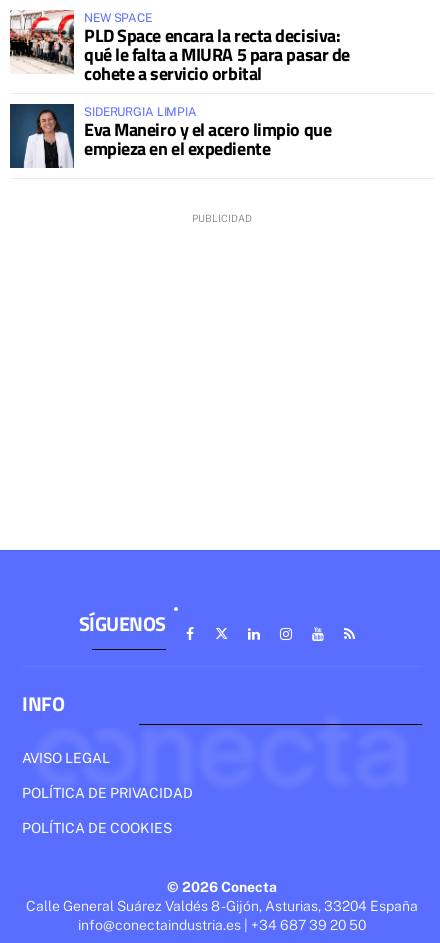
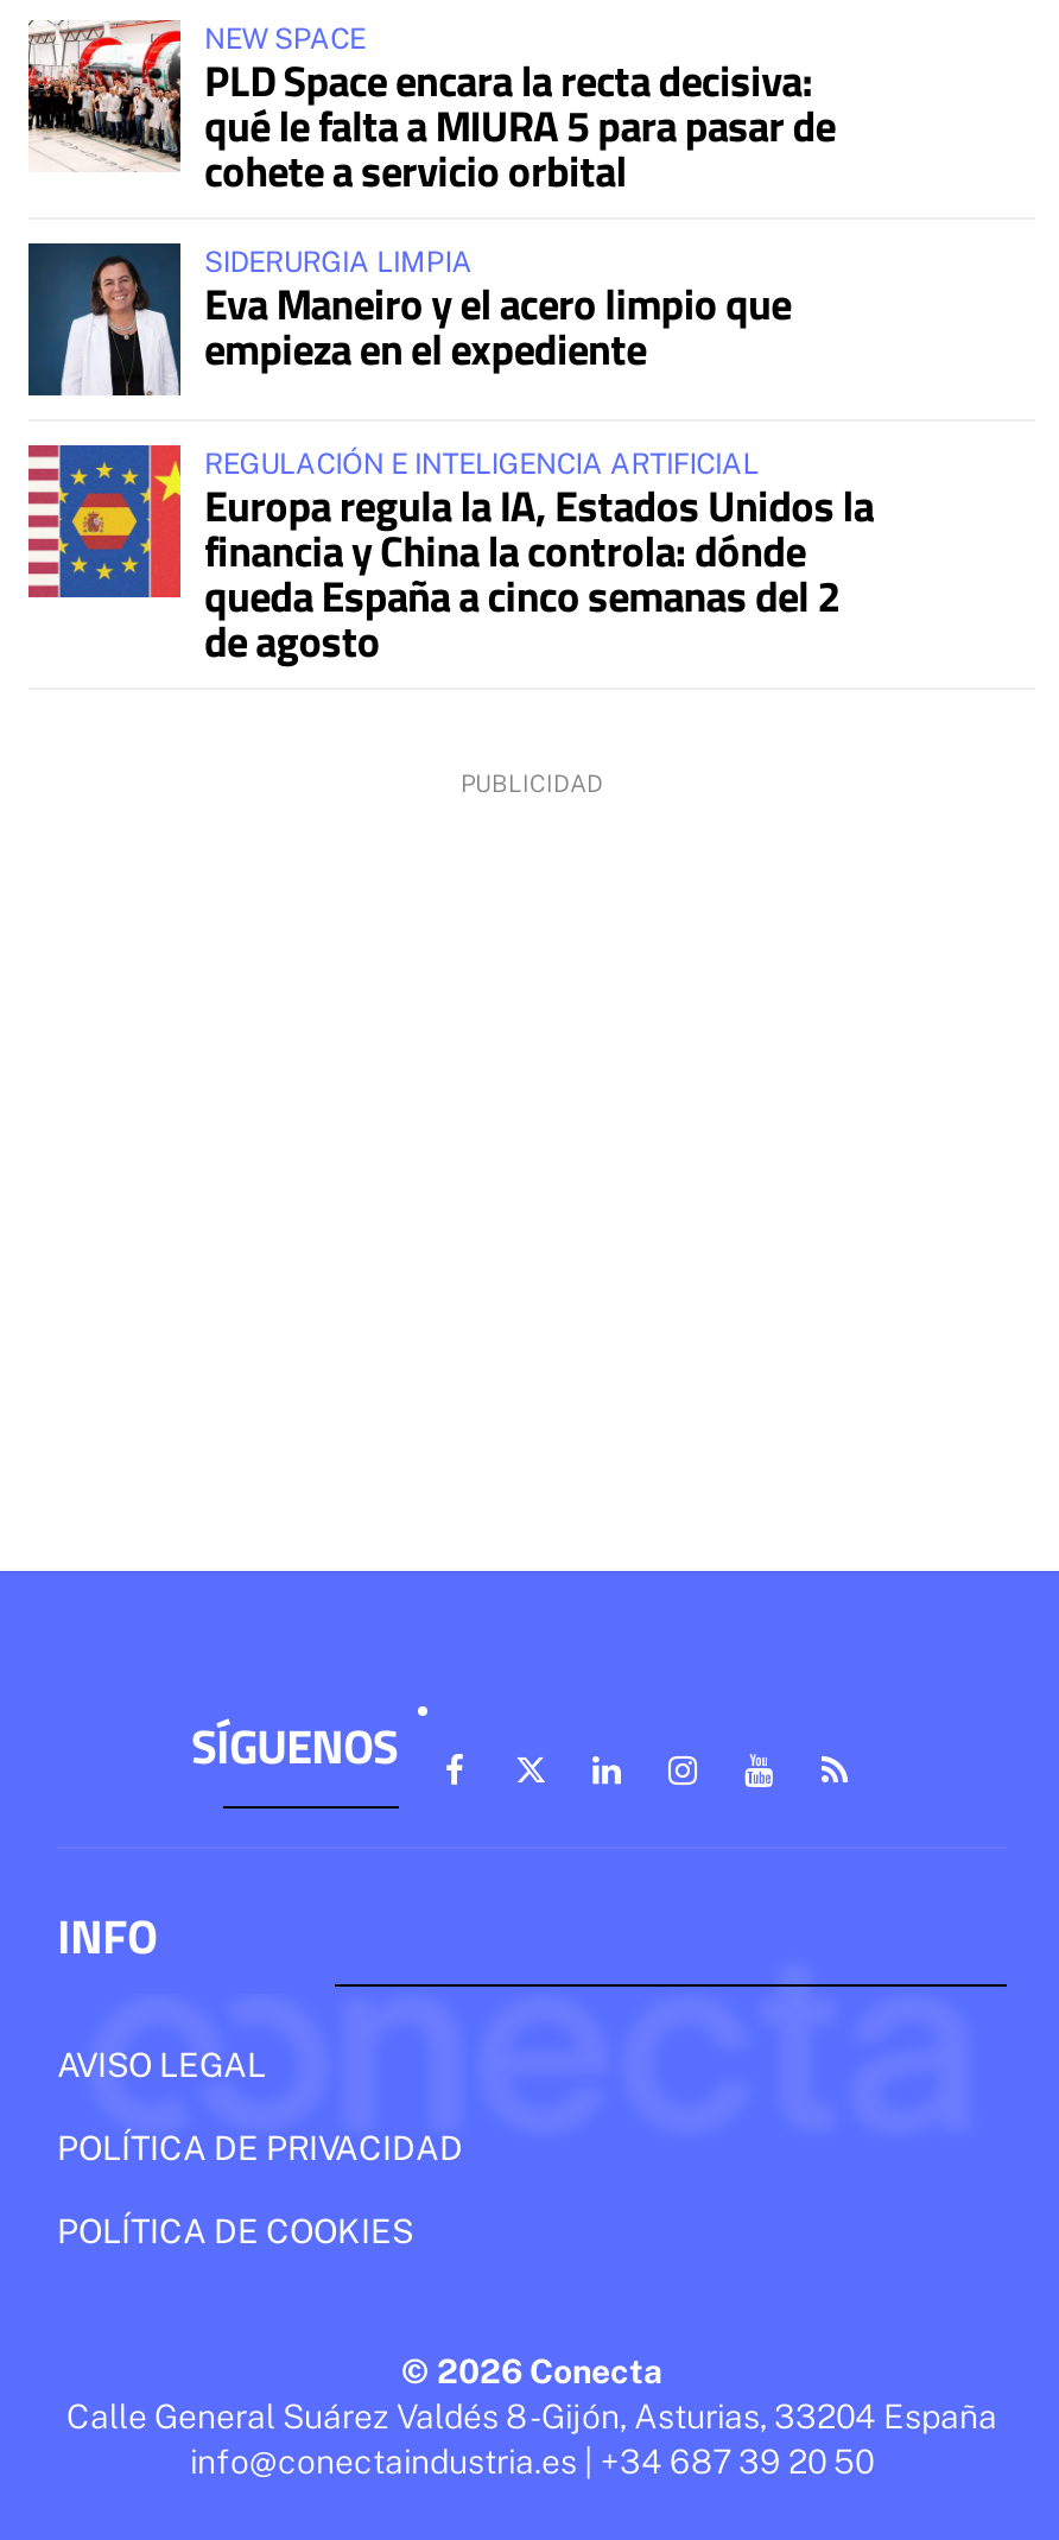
none -> [26,443,874,672] [image] | REGULACIÓN E INTELIGENCIA ARTIFICIAL | Europa regula la IA, Estados Unidos la | financia y China la controla: dónde | queda España a cinco semanas del 2 | de agosto

